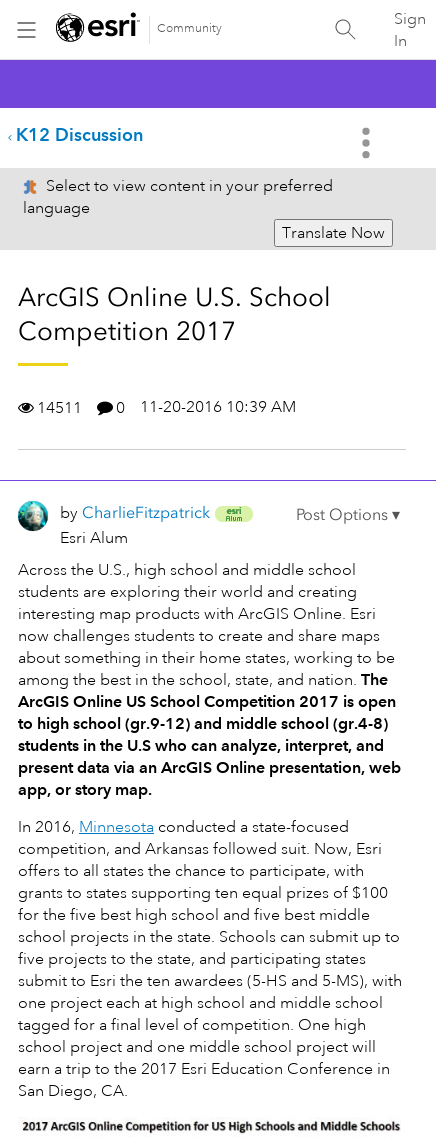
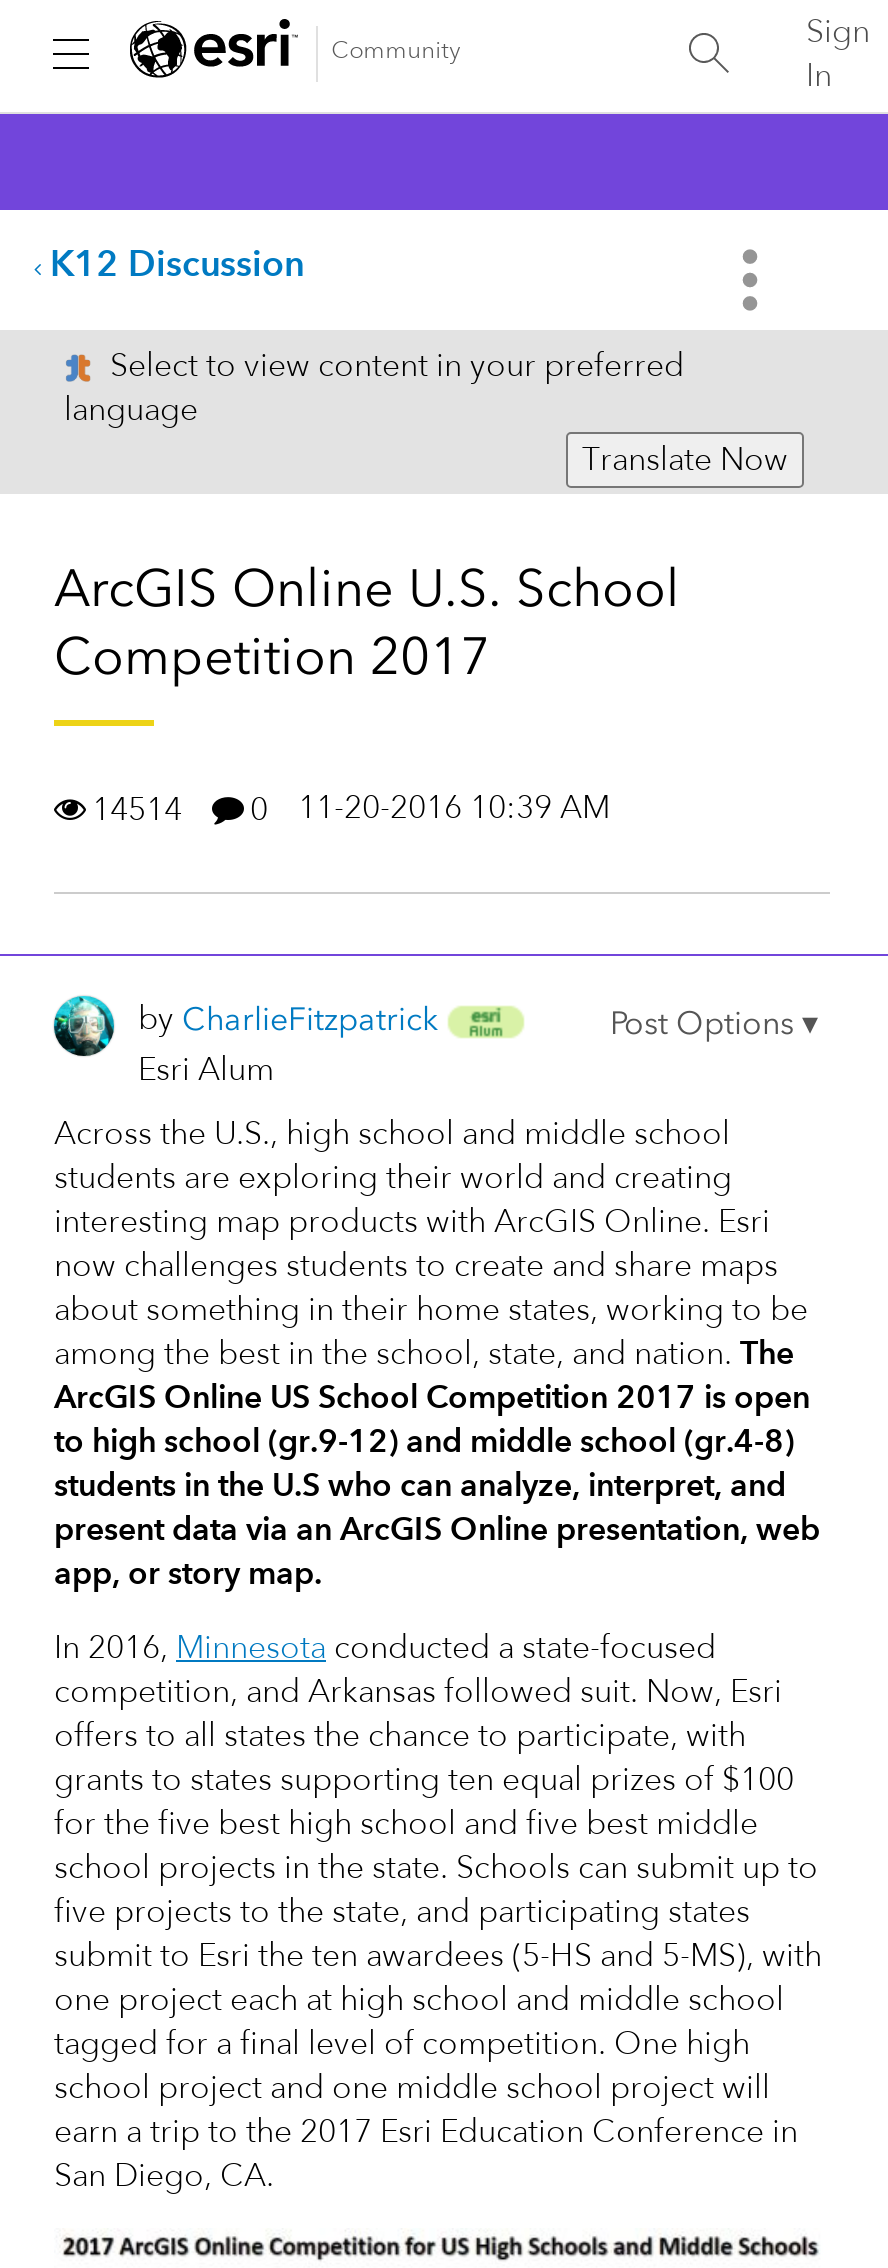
[37,397,296,418] 14511 0 11-20-2016 10:39 AM -> [92,788,610,830] 14514 0 11-20-2016 10:39 AM

